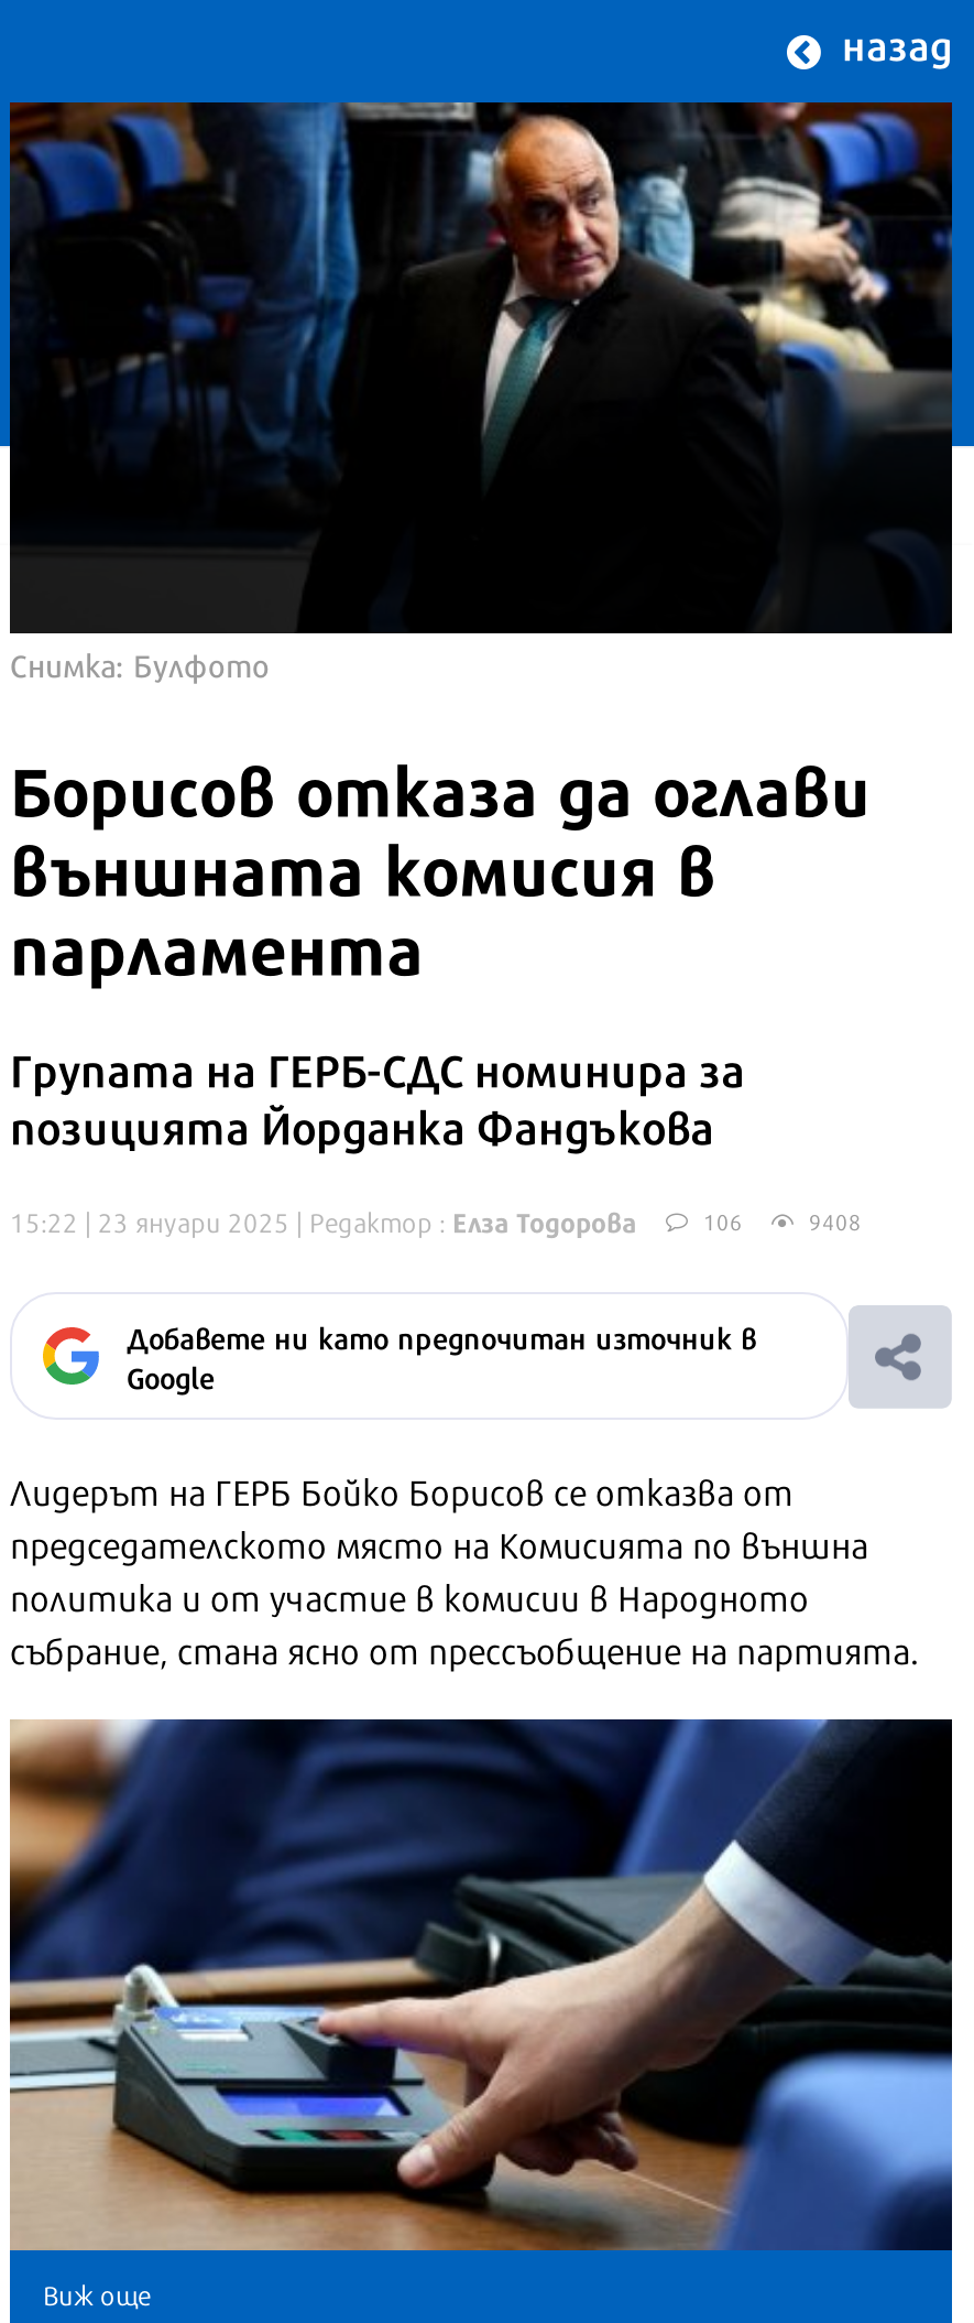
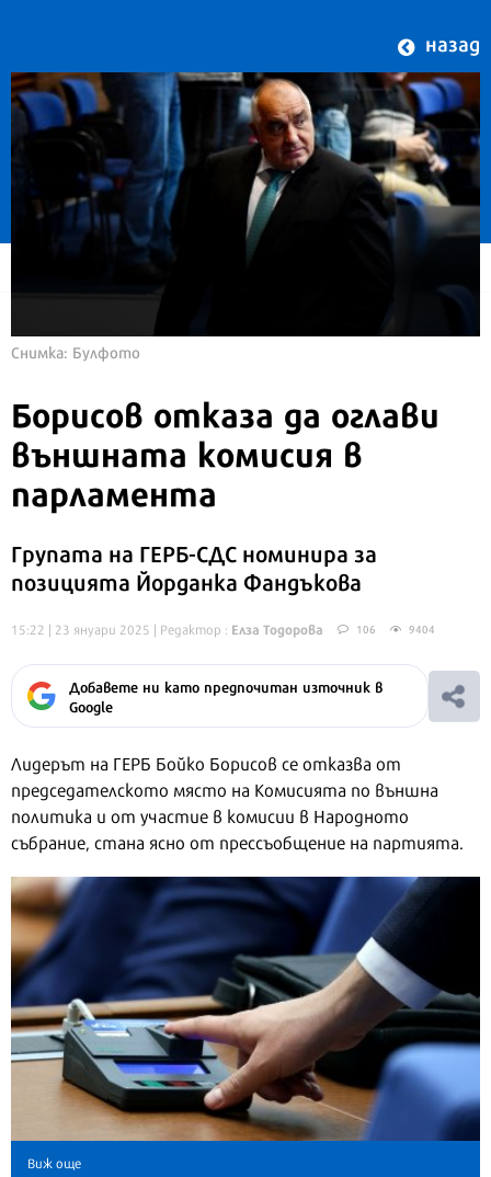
[809,1204,862,1237] 9408 -> [409,620,435,637] 9404

